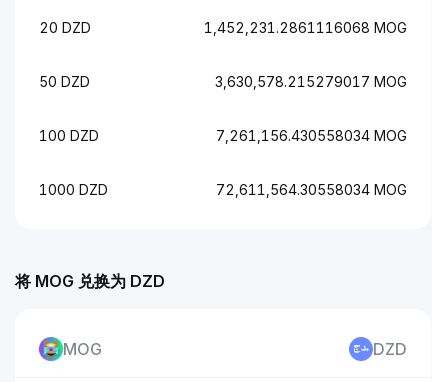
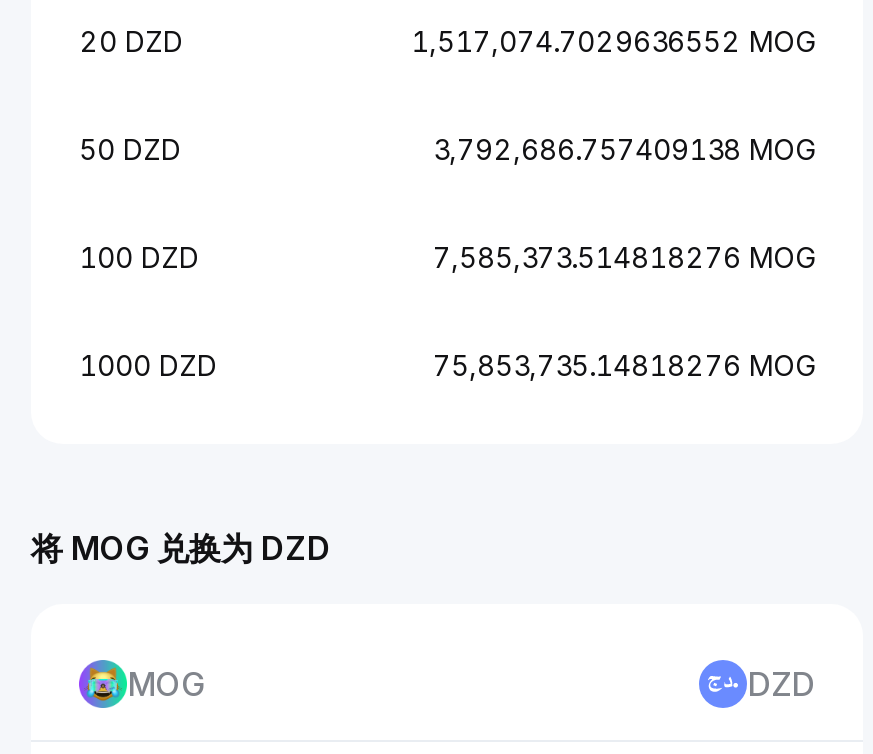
[204,19,407,36] 1,452,231.2861116068 MOG -> [411,24,815,58] 1,517,074.7029636552 MOG
[215,73,407,90] 3,630,578.215279017 MOG -> [433,132,815,166] 3,792,686.757409138 MOG
[216,127,407,144] 7,261,156.430558034 MOG -> [433,240,815,274] 7,585,373.514818276 MOG
[216,181,407,198] 72,611,564.30558034 MOG -> [433,348,815,382] 75,853,735.14818276 MOG

